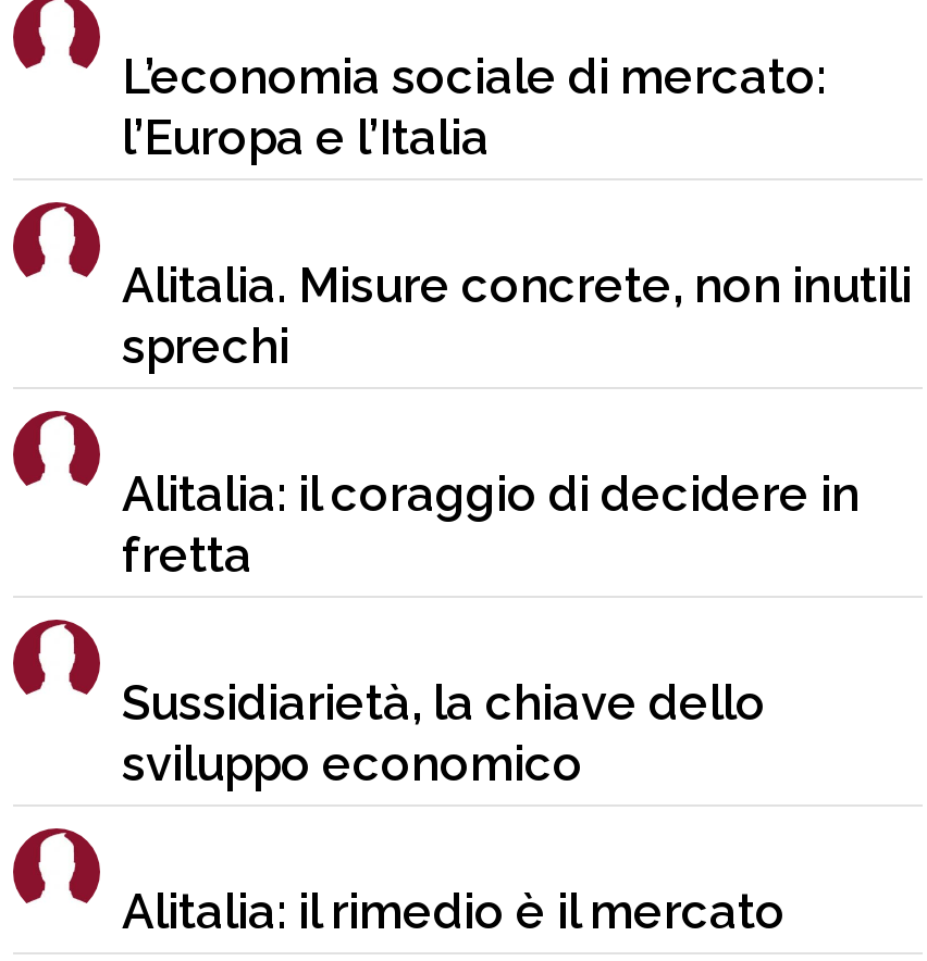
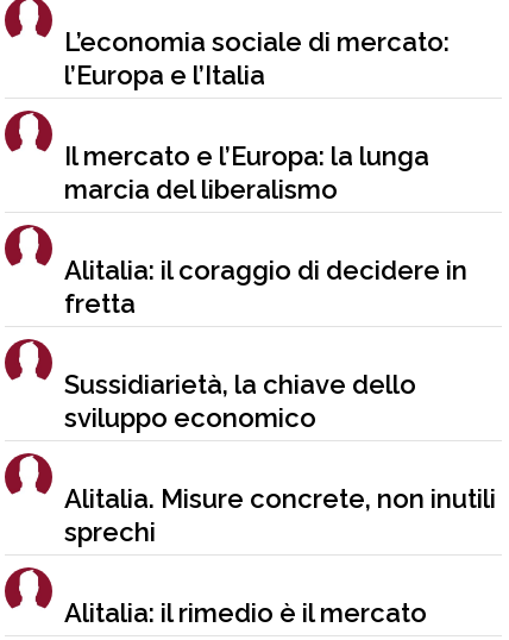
none -> [64,140,429,204] Il mercato e l’Europa: la lunga | marcia del liberalismo
moved [122,256,912,373] -> [64,482,496,547]: Alitalia. Misure concrete, non inutili | sprechi

